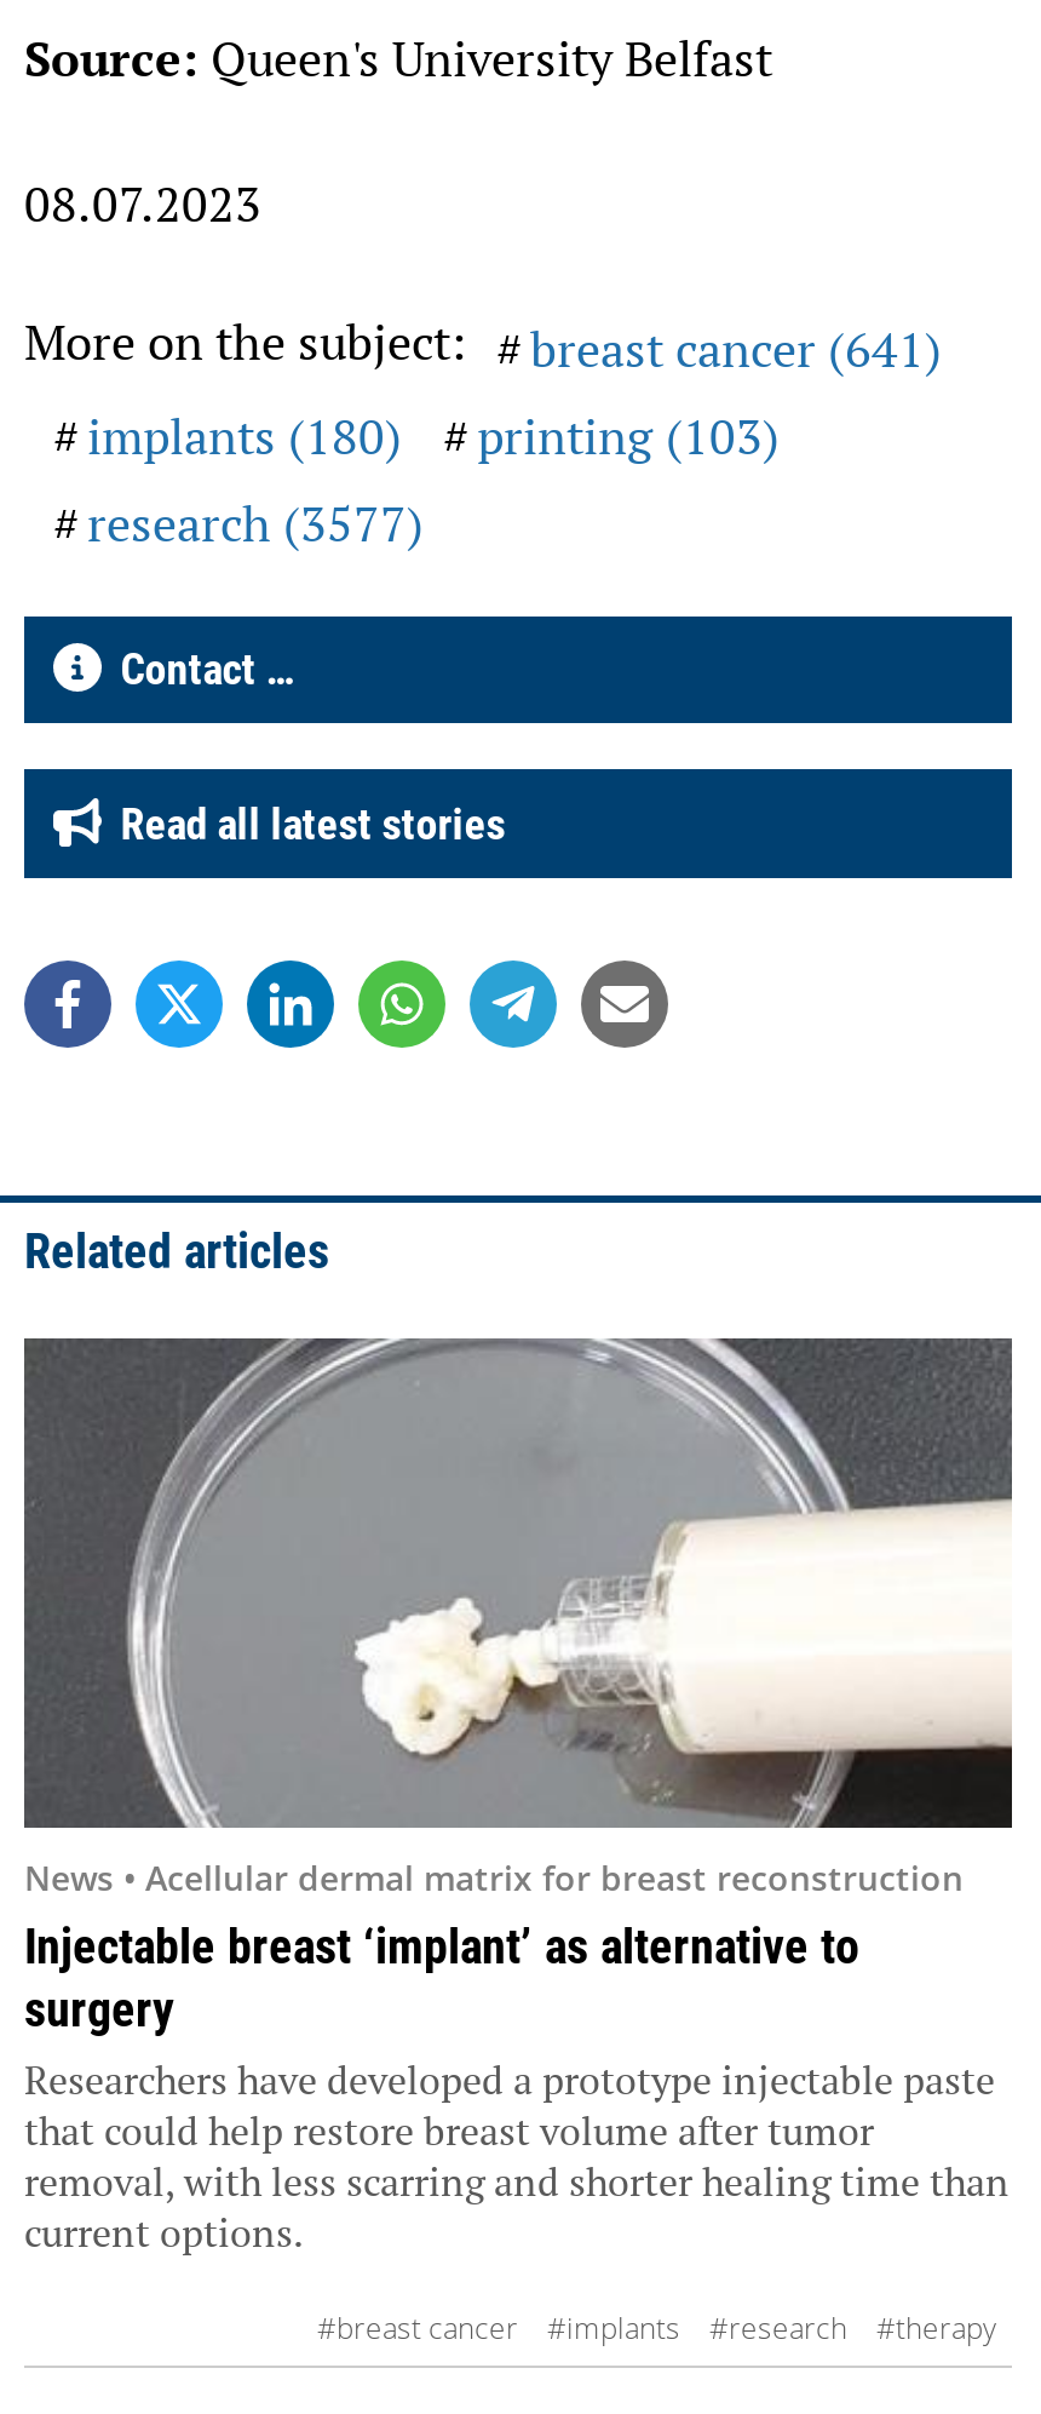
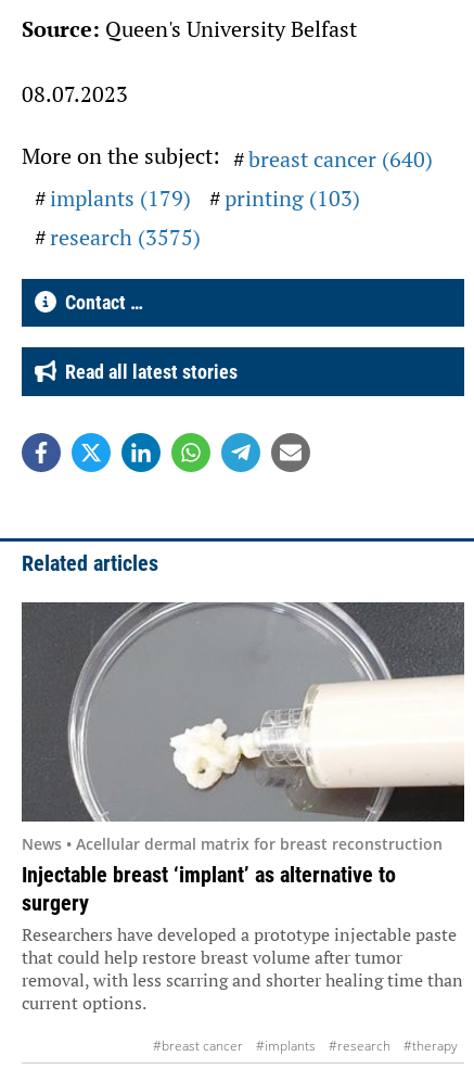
[530,315,942,380] breast cancer (641) -> [248,144,433,173] breast cancer (640)
[87,402,780,468] implants (180) printing (103) -> [50,183,360,212] implants (179) printing (103)
[87,489,424,555] research (3577) -> [50,222,201,251] research (3575)

